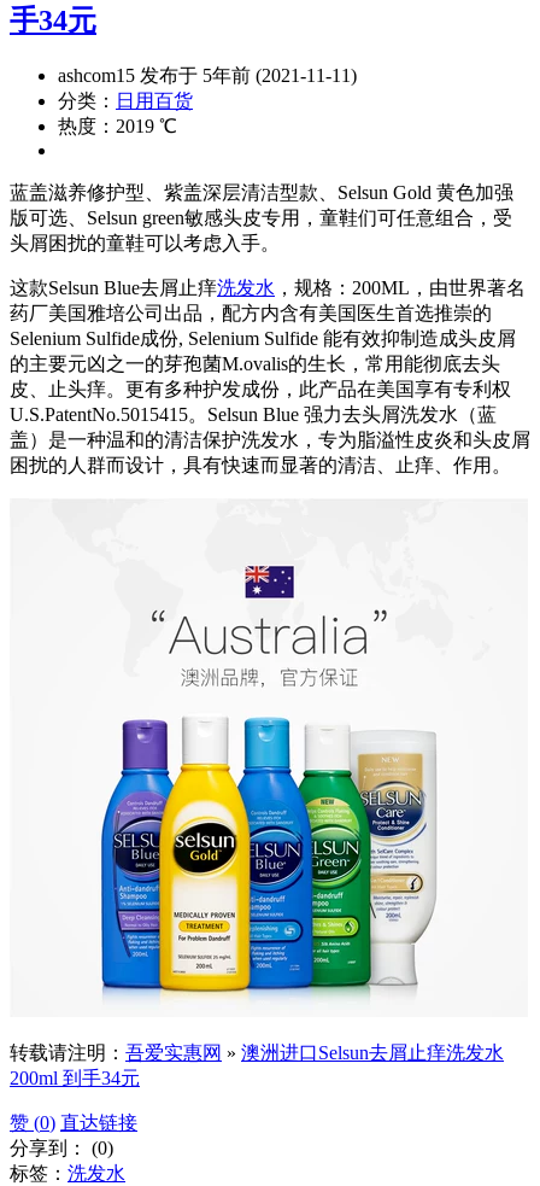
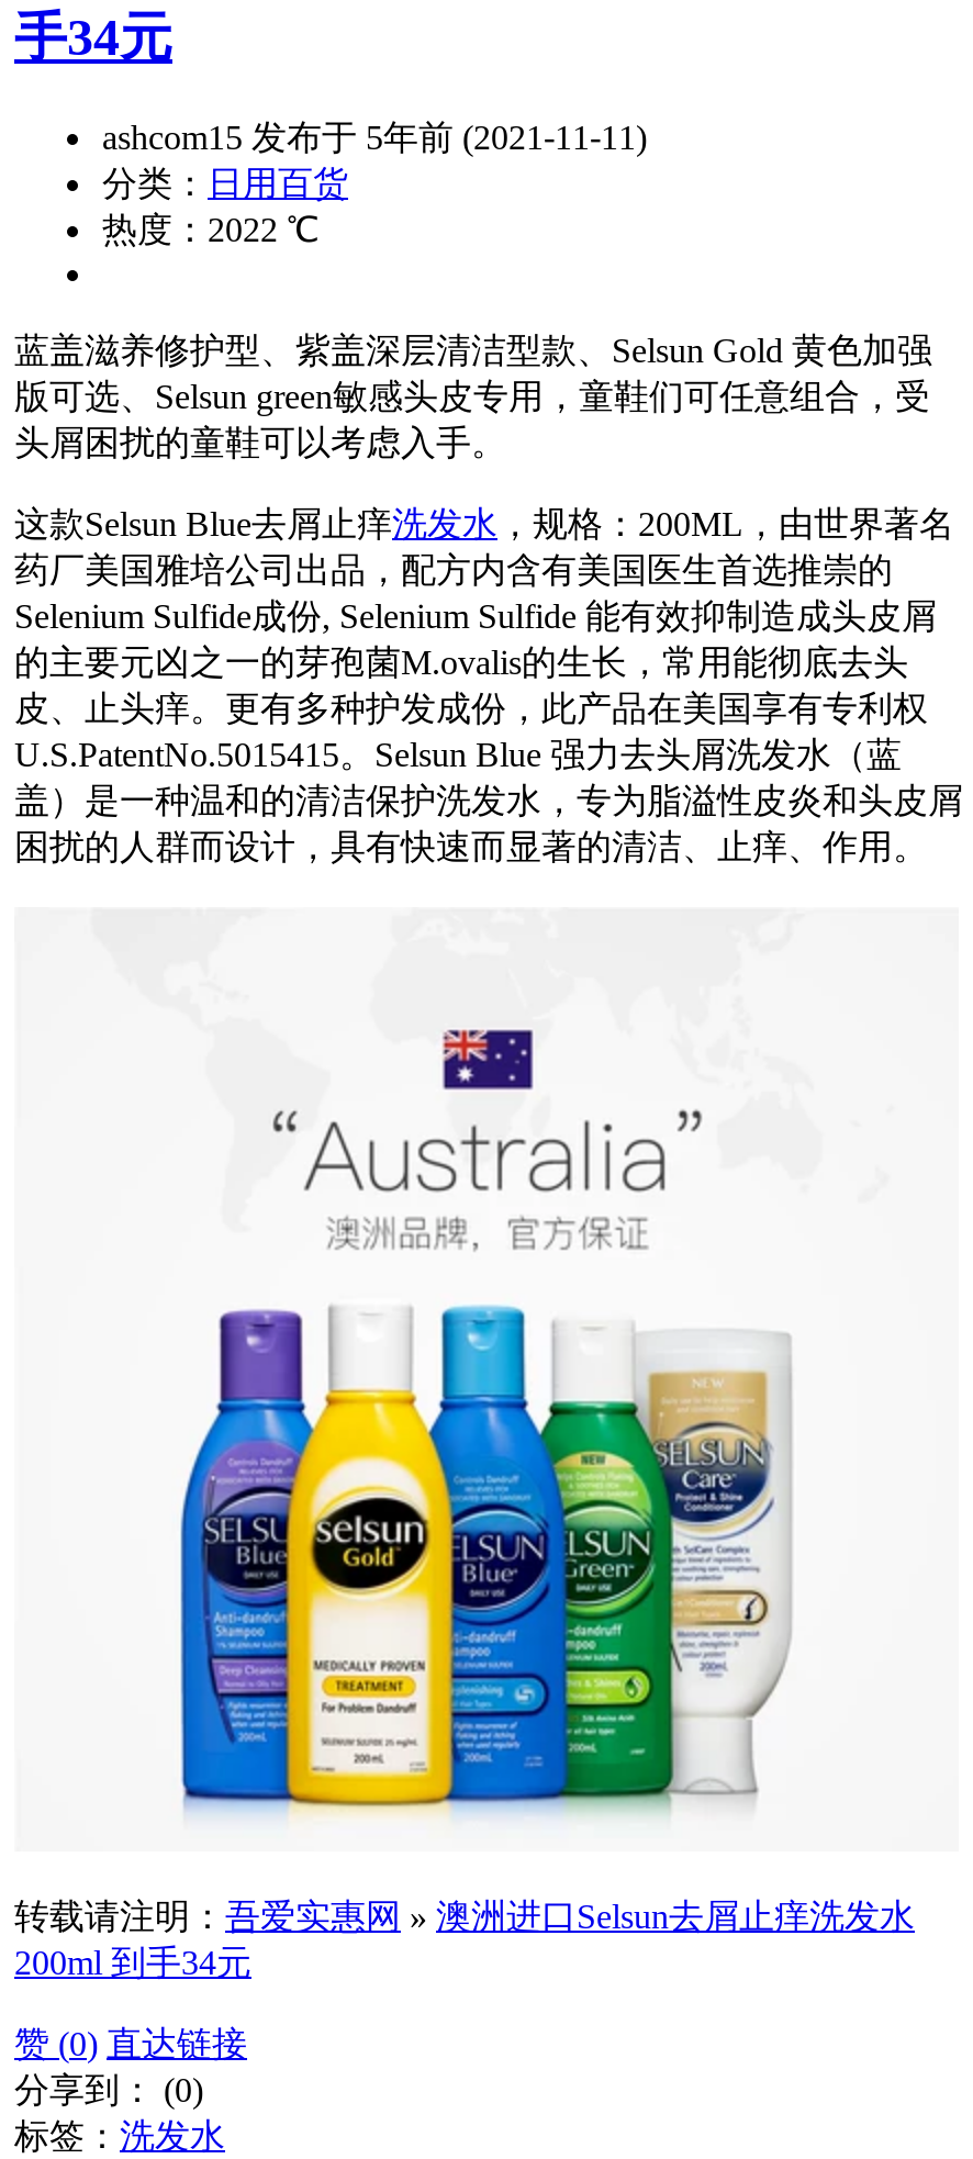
[58,116,177,136] 热度：2019 ℃ -> [102,210,320,248] 热度：2022 ℃

